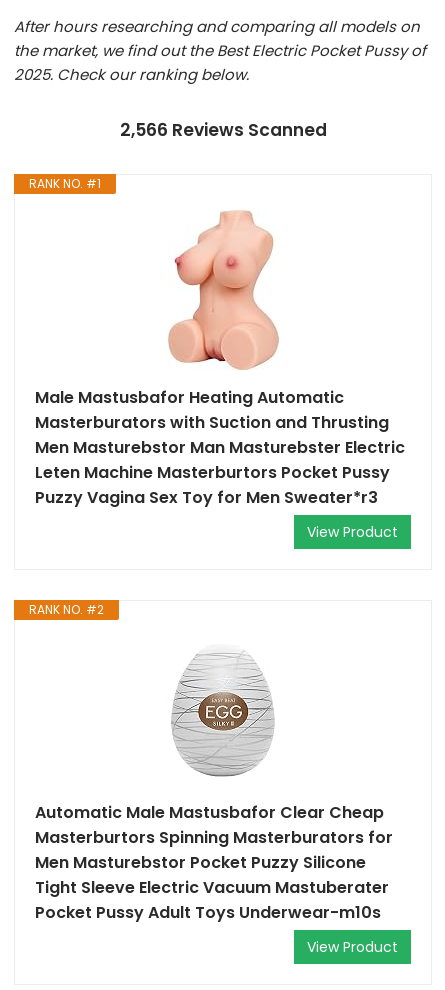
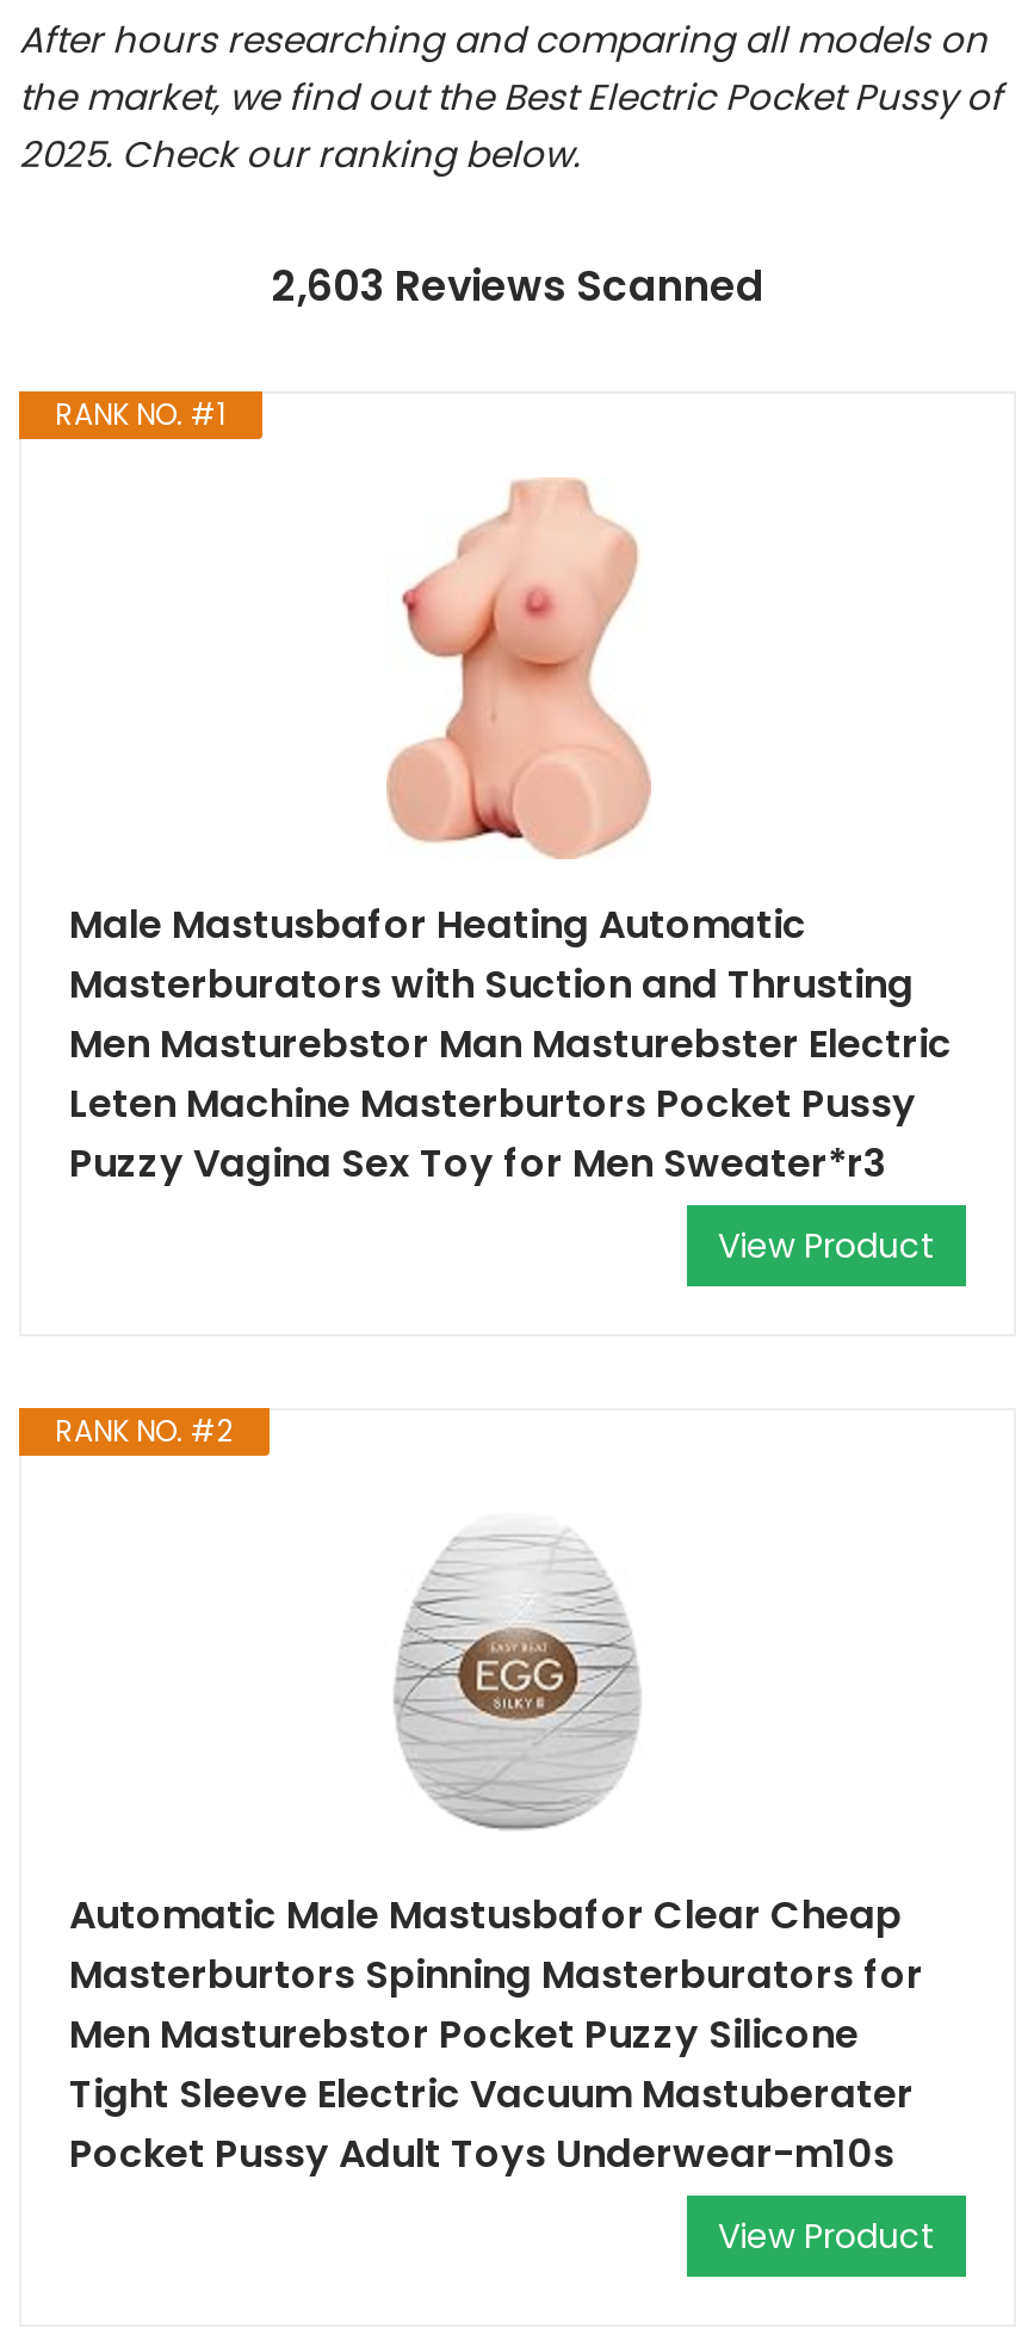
[119,118,326,142] 2,566 Reviews Scanned -> [271,258,764,315] 2,603 Reviews Scanned

